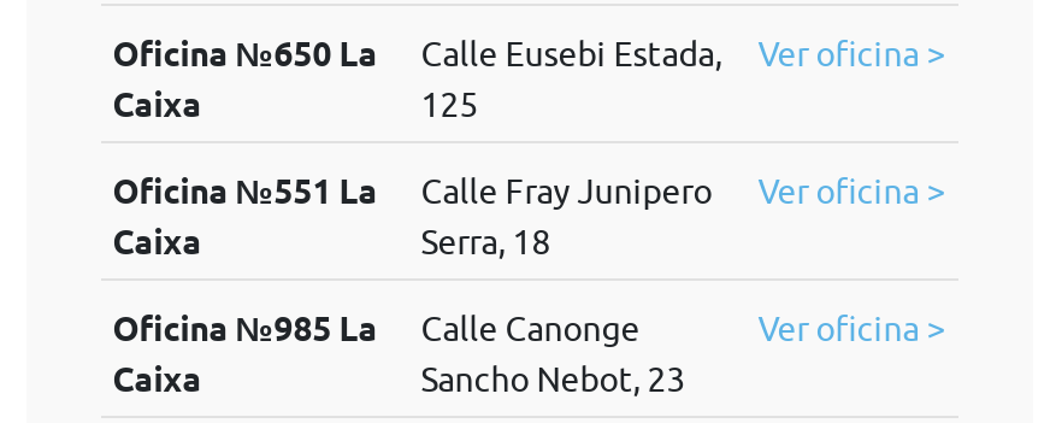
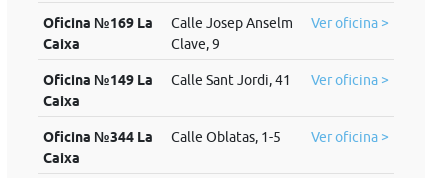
[113,35,378,74] Oficina №650 La -> [43,15,153,31] Oficina №169 La
[421,35,722,124] Calle Eusebi Estada, | 125 -> [171,15,293,52] Calle Josep Anselm | Clave, 9
[113,172,378,211] Oficina №551 La -> [43,72,153,88] Oficina №149 La
[421,172,712,262] Calle Fray Junipero | Serra, 18 -> [171,72,291,88] Calle Sant Jordi, 41
[113,310,378,348] Oficina №985 La -> [43,129,153,145] Oficina №344 La
[421,310,686,399] Calle Canonge | Sancho Nebot, 23 -> [171,129,281,145] Calle Oblatas, 1-5

